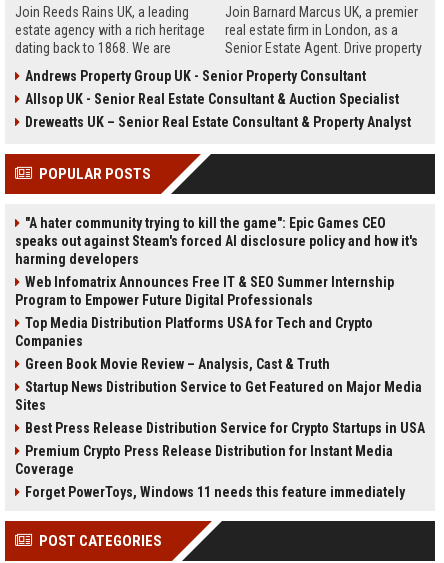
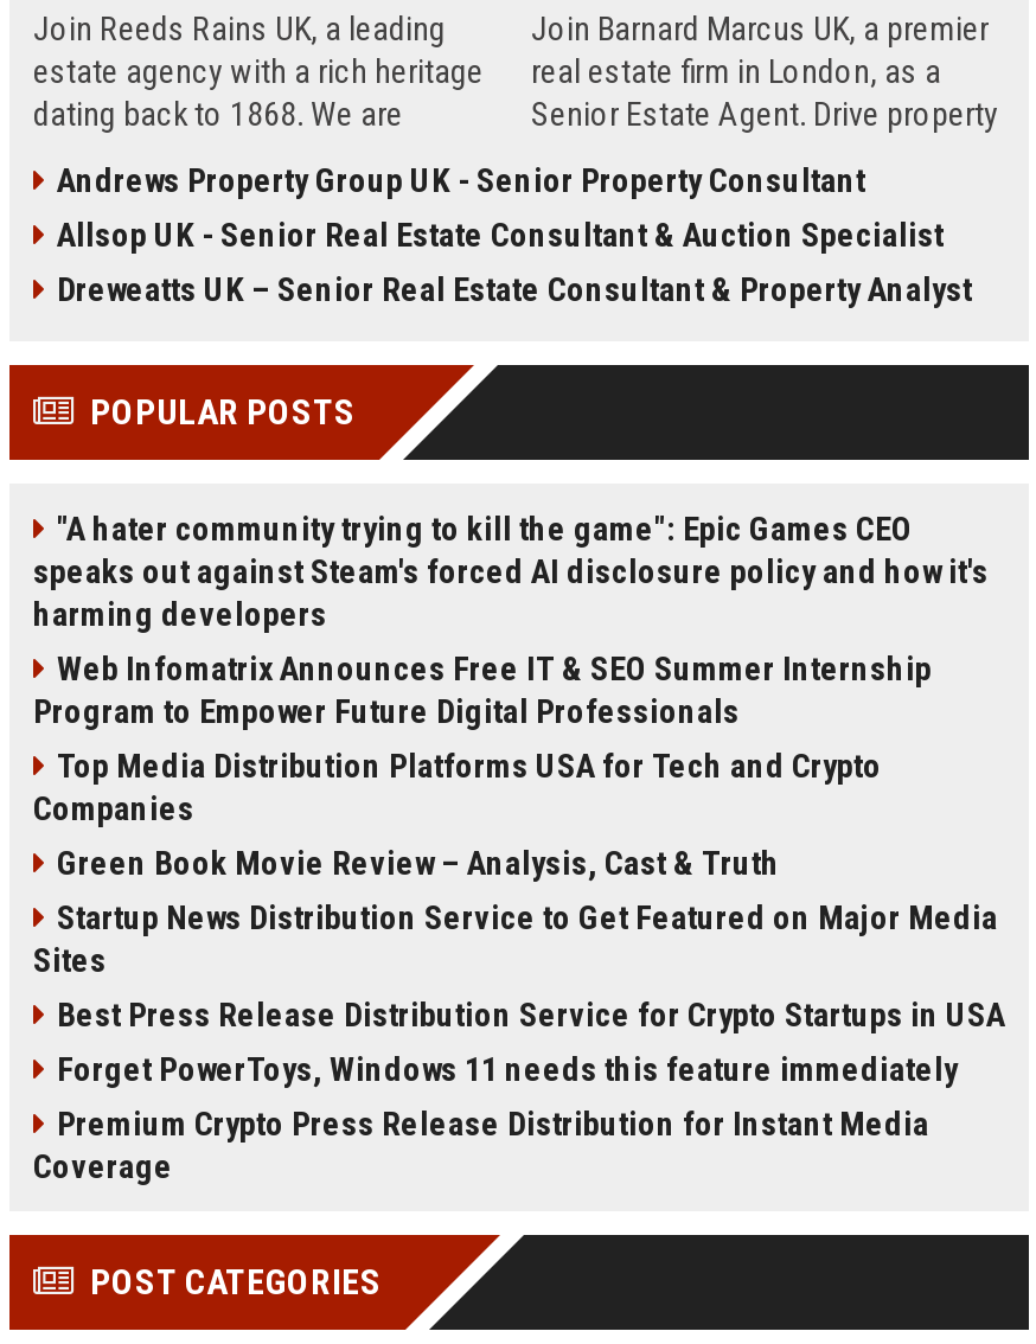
moved [15,443,393,477] -> [33,1105,929,1185]: Premium Crypto Press Release Distribution for Instant Media | Coverage
moved [25,484,405,500] -> [57,1050,958,1088]: Forget PowerToys, Windows 11 needs this feature immediately

